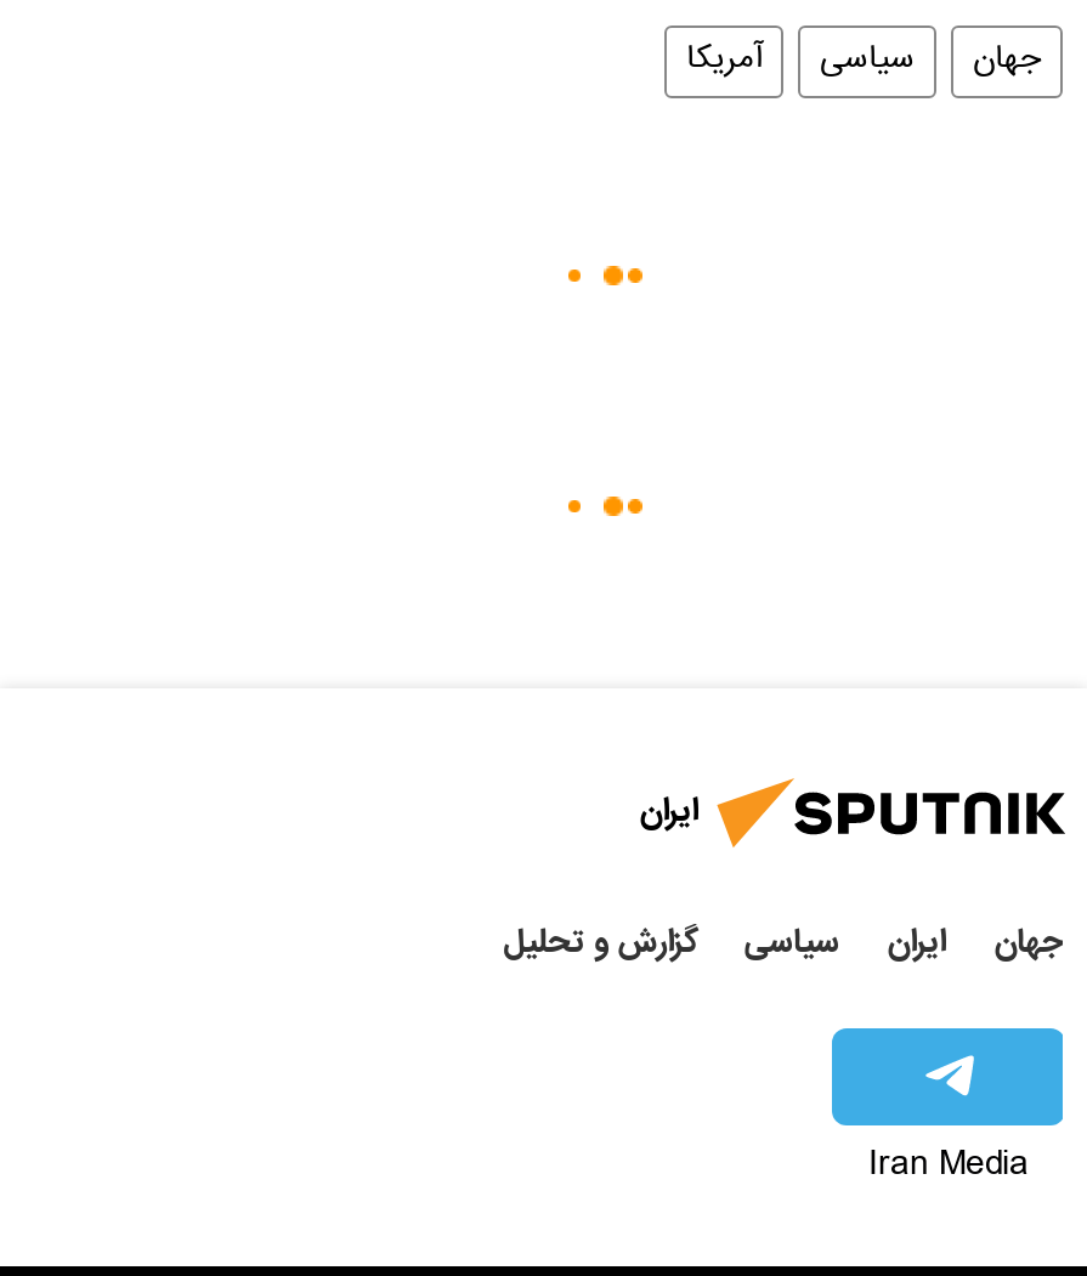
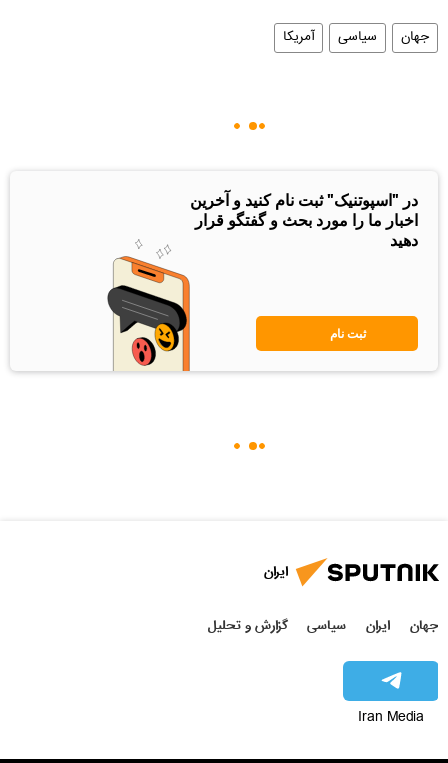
none -> [106,188,418,373] [image] | در "اسپوتنیک" ثبت نام کنید و آخرین | اخبار ما را مورد بحث و گفتگو قرار | دهید
none -> [330,324,366,343] ثبت نام

